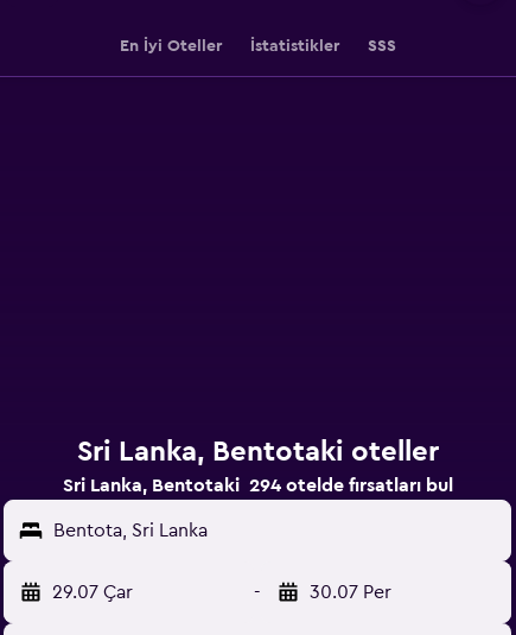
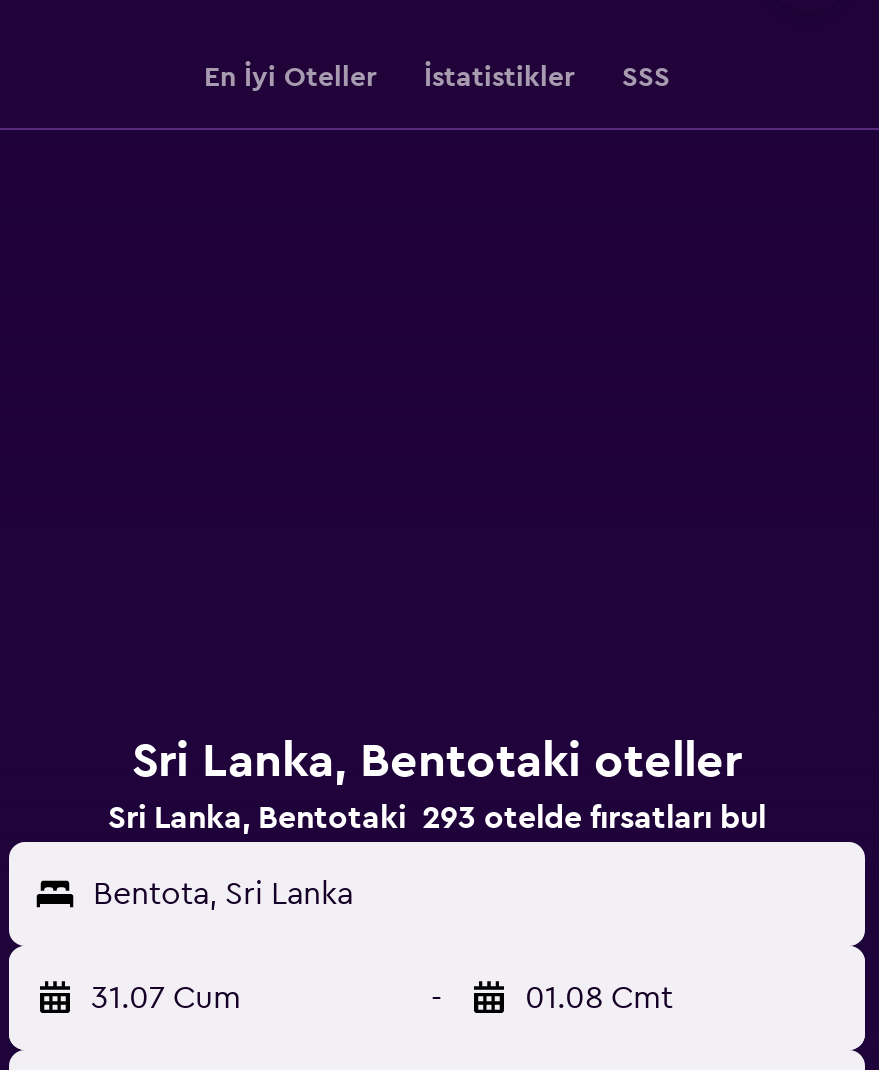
[62,476,453,495] Sri Lanka, Bentotaki 294 otelde fırsatları bul -> [108,802,766,834] Sri Lanka, Bentotaki 293 otelde fırsatları bul
[52,583,133,602] 29.07 Çar -> [91,982,241,1014] 31.07 Cum
[310,583,391,602] 30.07 Per -> [525,982,673,1014] 01.08 Cmt

